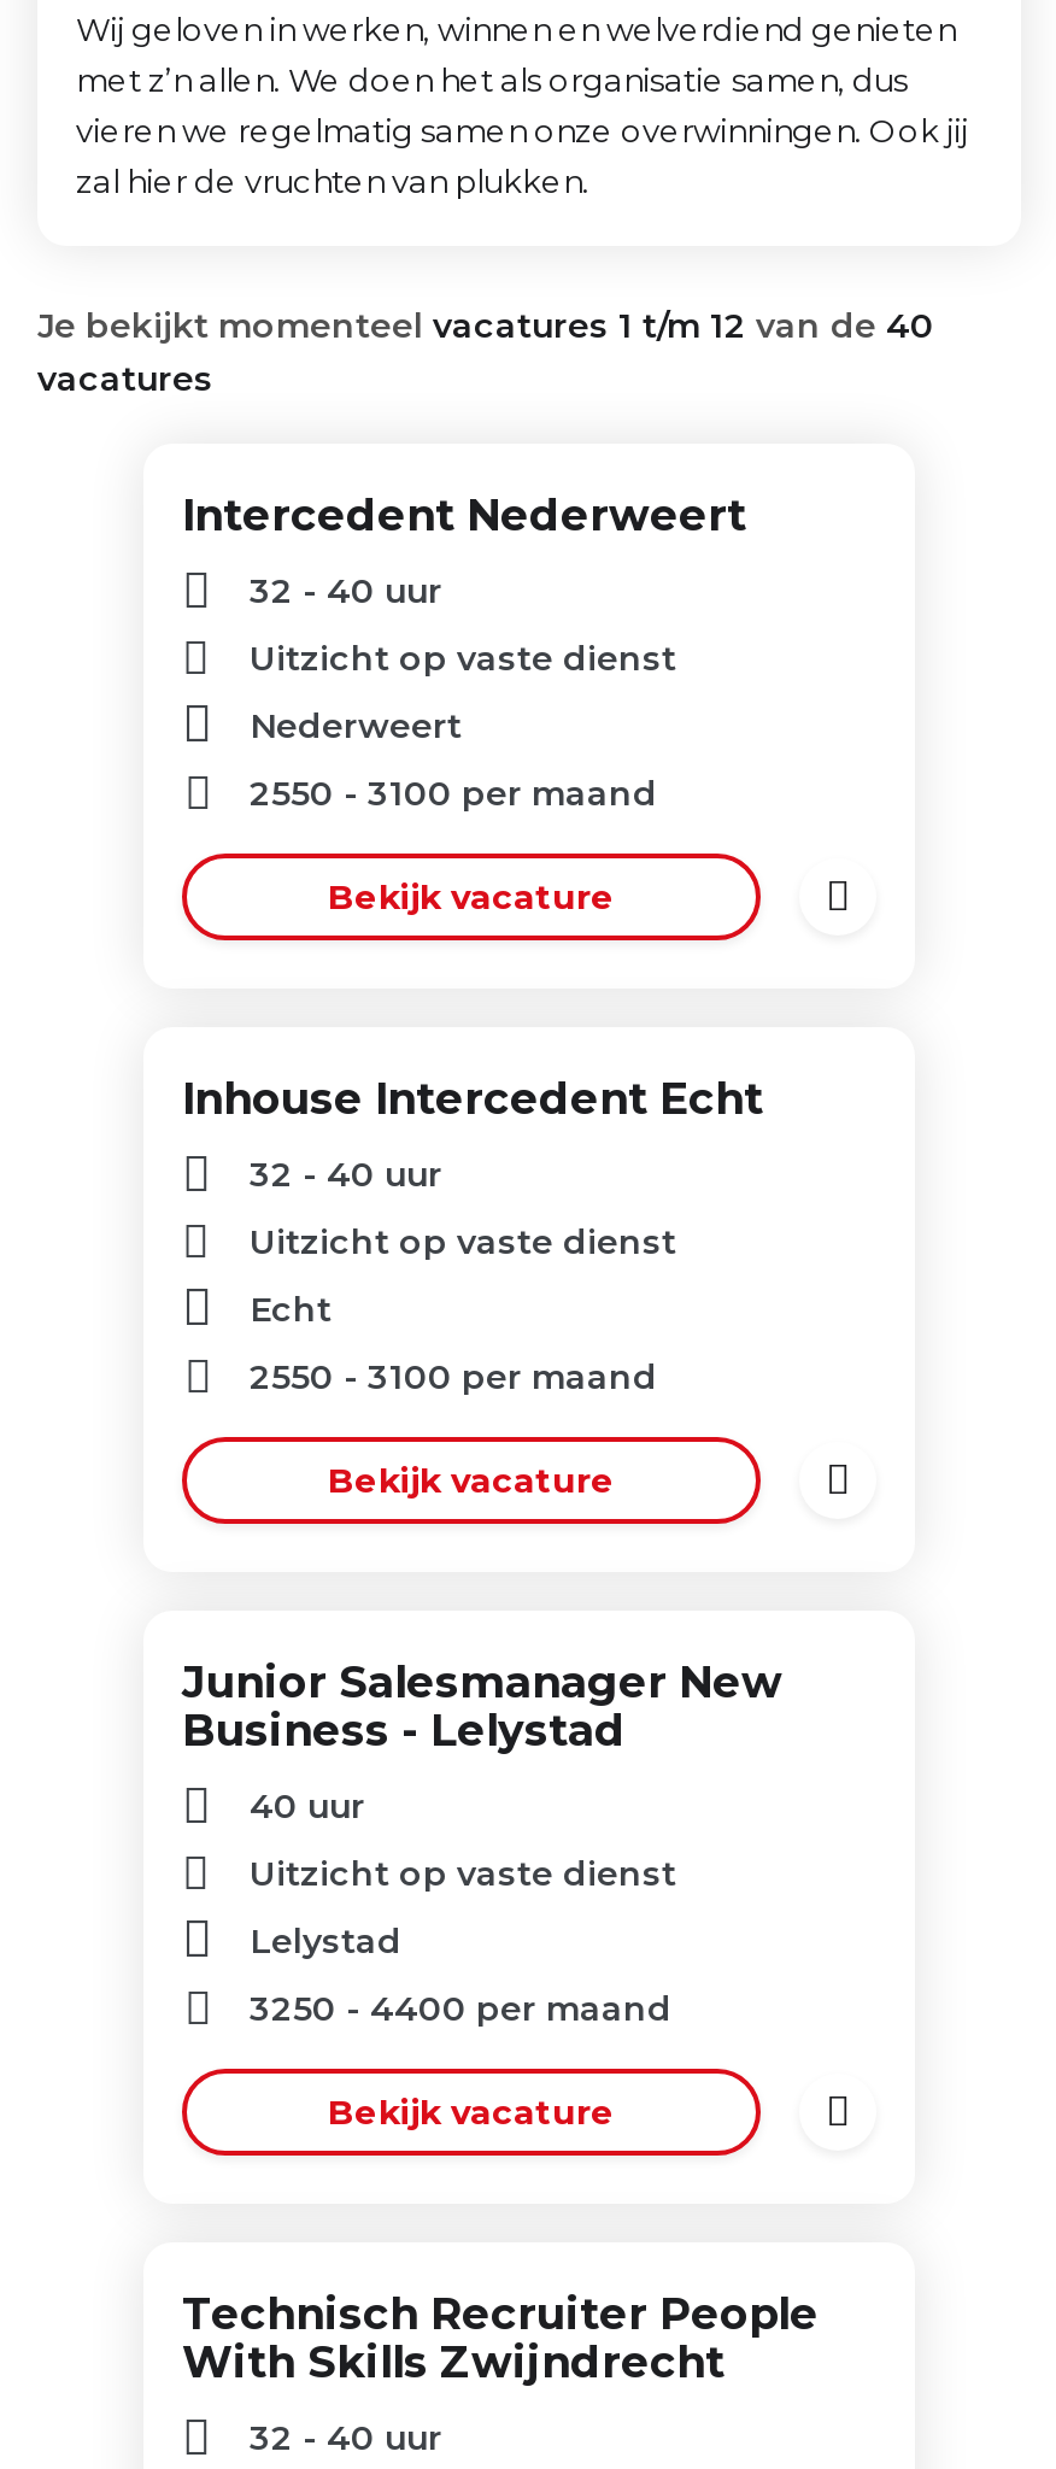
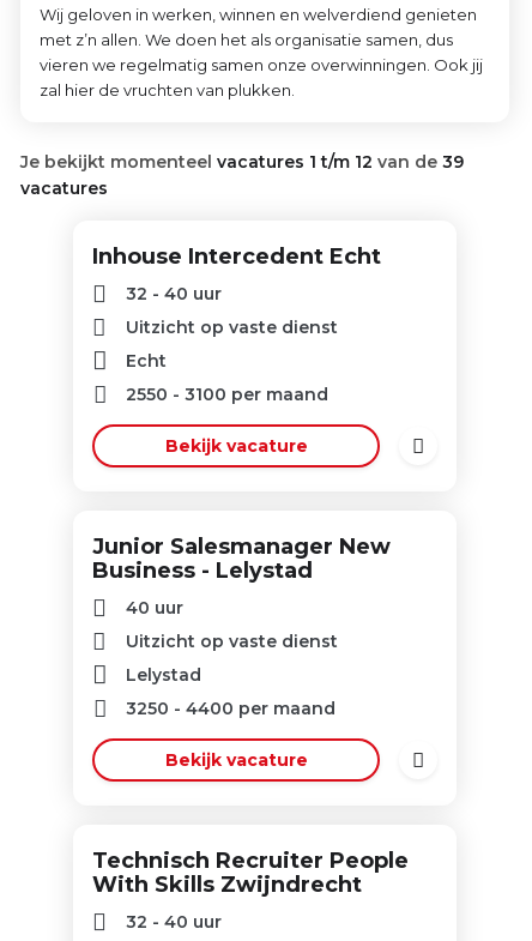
[37,303,934,346] Je bekijkt momenteel vacatures 1 t/m 12 van de 40 -> [20,151,464,172] Je bekijkt momenteel vacatures 1 t/m 12 van de 39
[182,488,746,918] Intercedent Nederweert | 32 - 40 uur | Uitzicht op vaste dienst | Nederweert | 2550 - 3100 per maand | Bekijk vacature -> none

